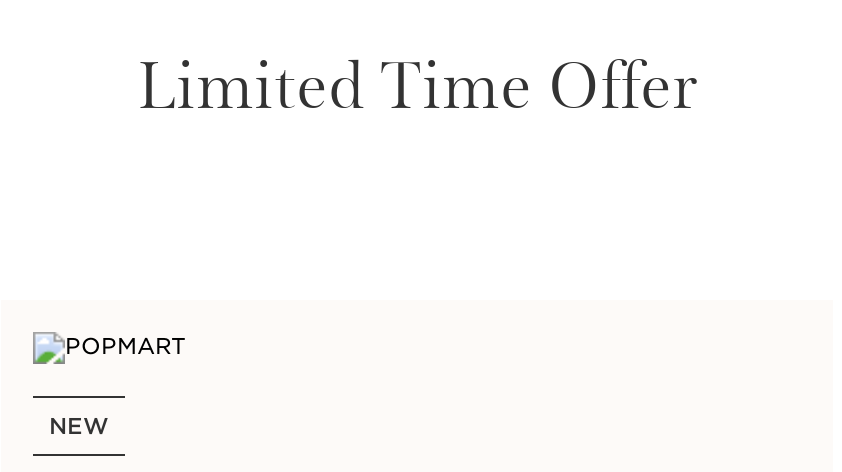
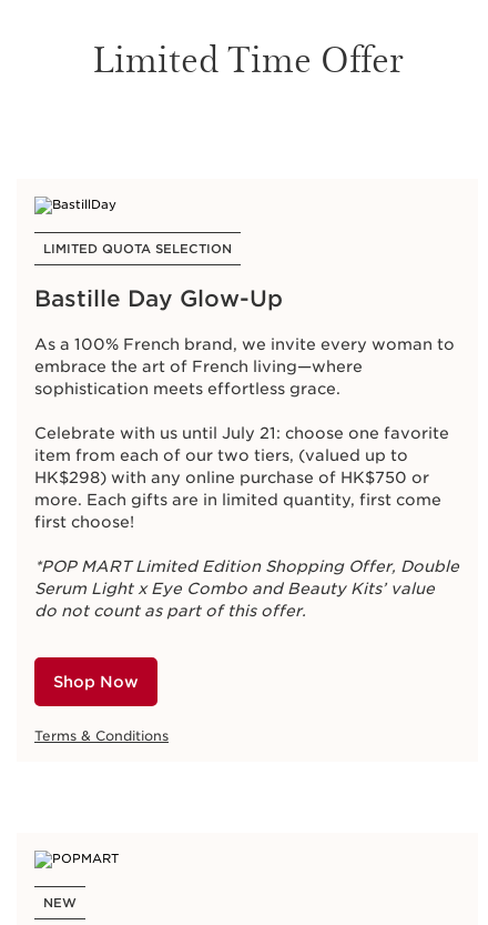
none -> [34,241,459,620] LIMITED QUOTA SELECTION | Bastille Day Glow-Up | As a 100% French brand, we invite every woman to | embrace the art of French living—where | sophistication meets effortless grace. | Celebrate with us until July 21: choose one favorite | item from each of our two tiers, (valued up to | HK$298) with any online purchase of HK$750 or | more. Each gifts are in limited quantity, first come | first choose! | *POP MART Limited Edition Shopping Offer, Double | Serum Light x Eye Combo and Beauty Kits’ value | do not count as part of this offer.
none -> [34,673,169,744] Shop Now | Terms & Conditions

